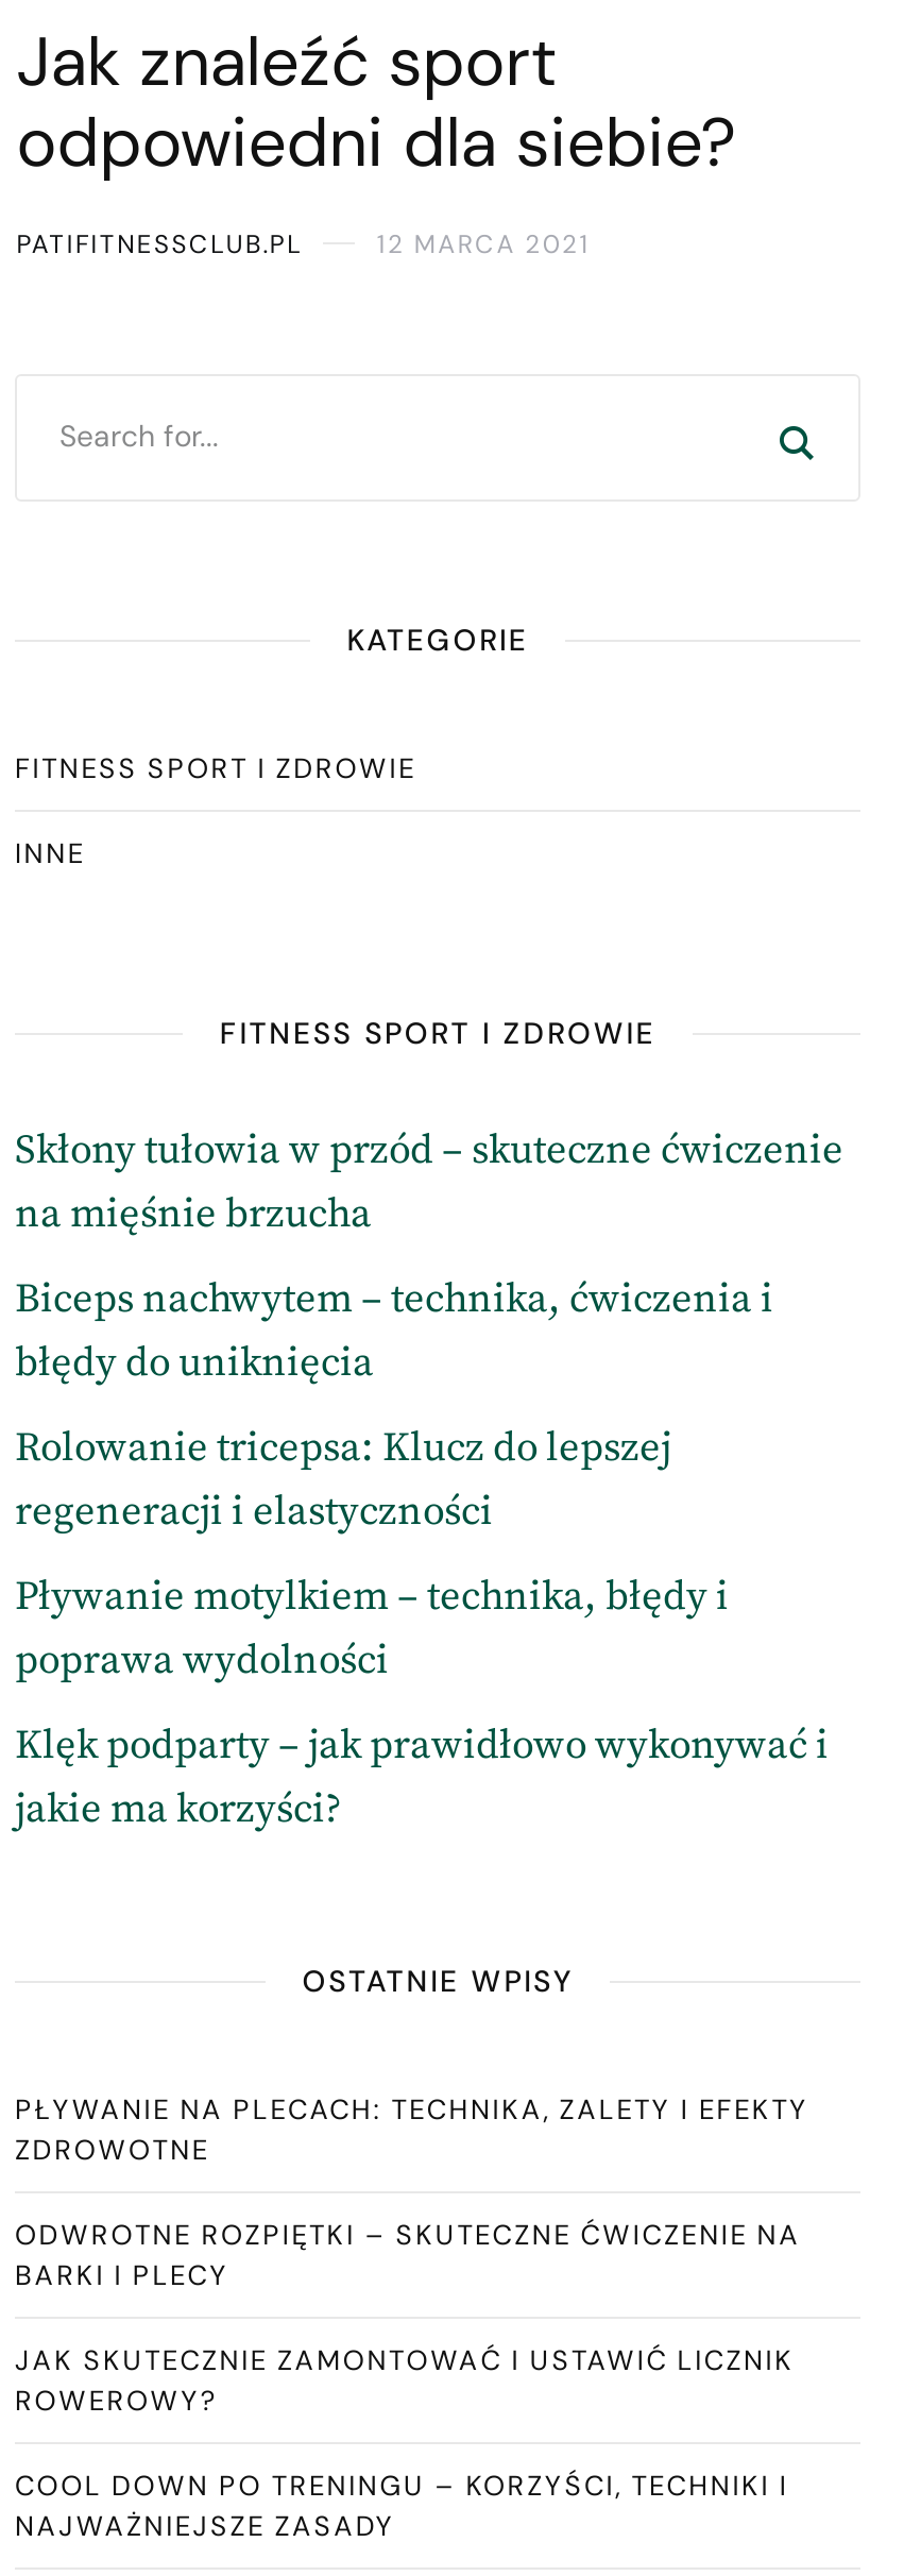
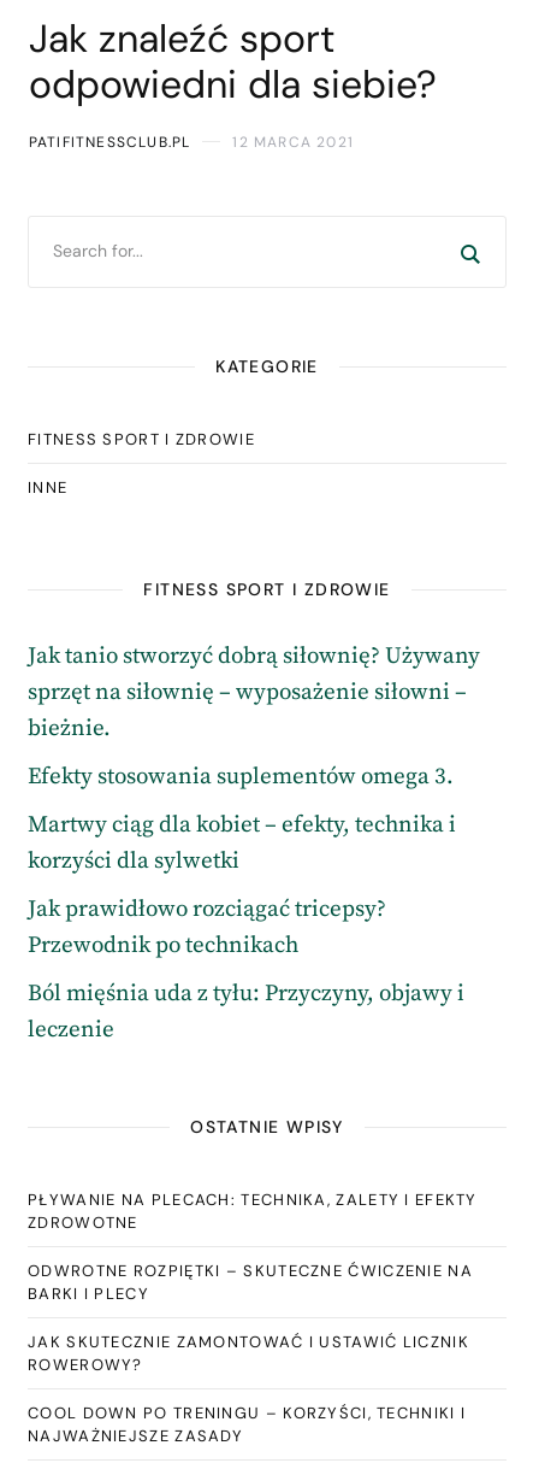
[15,1126,843,1238] Skłony tułowia w przód – skuteczne ćwiczenie | na mięśnie brzucha -> [28,642,480,742] Jak tanio stworzyć dobrą siłownię? Używany | sprzęt na siłownię – wyposażenie siłowni – | bieżnie.
[15,1274,773,1387] Biceps nachwytem – technika, ćwiczenia i | błędy do uniknięcia -> [28,762,454,790] Efekty stosowania suplementów omega 3.
[15,1423,671,1536] Rolowanie tricepsa: Klucz do lepszej | regeneracji i elastyczności -> [28,811,456,874] Martwy ciąg dla kobiet – efekty, technika i | korzyści dla sylwetki
[15,1572,729,1685] Pływanie motylkiem – technika, błędy i | poprawa wydolności -> [28,895,386,959] Jak prawidłowo rozciągać tricepsy? | Przewodnik po technikach
[15,1721,829,1833] Klęk podparty – jak prawidłowo wykonywać i | jakie ma korzyści? -> [28,979,464,1043] Ból mięśnia uda z tyłu: Przyczyny, objawy i | leczenie

